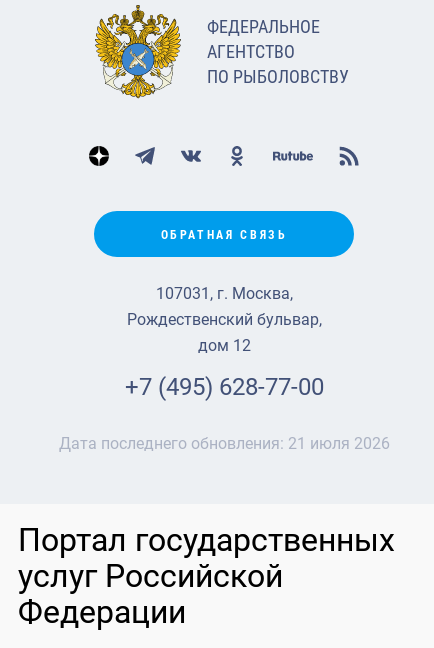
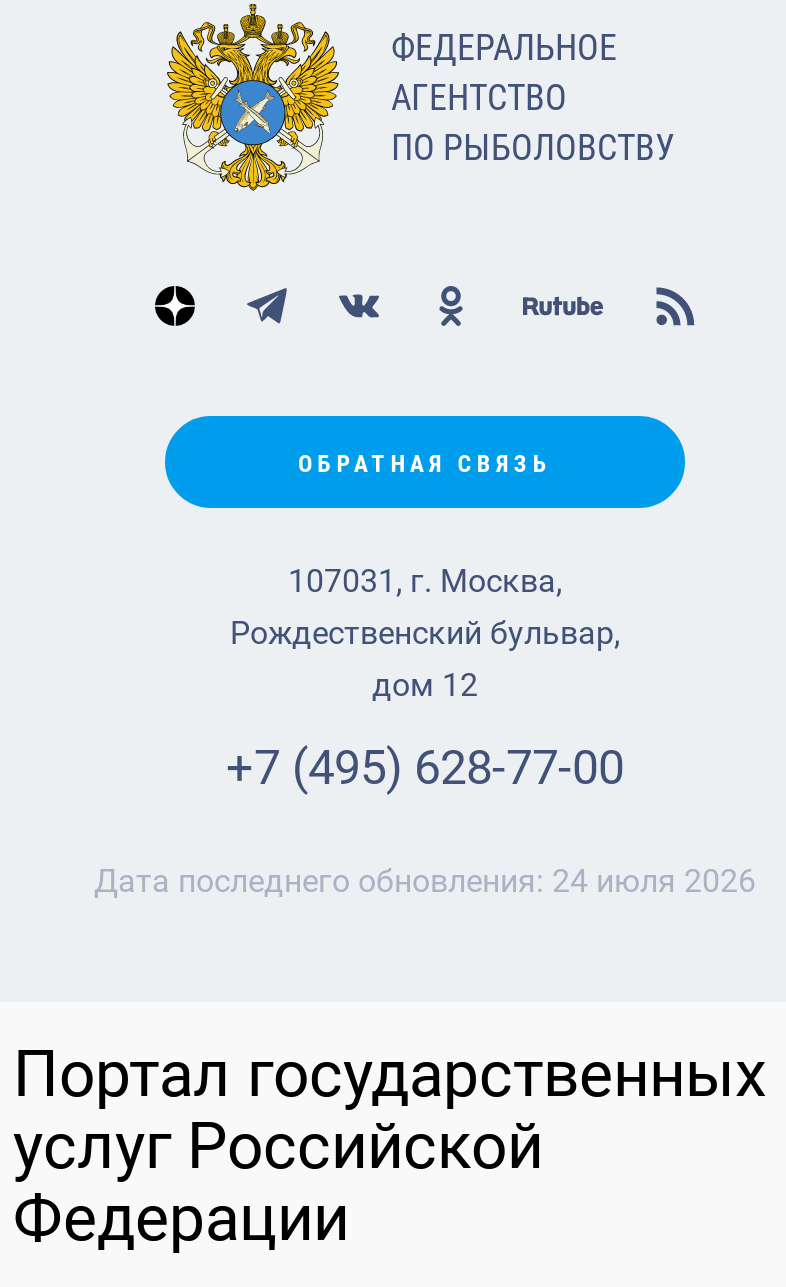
[58,434,389,453] Дата последнего обновления: 21 июля 2026 -> [94,862,756,900] Дата последнего обновления: 24 июля 2026

